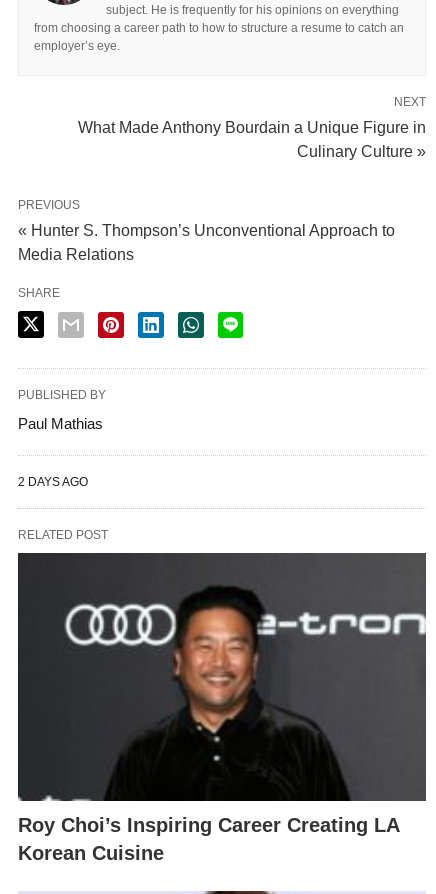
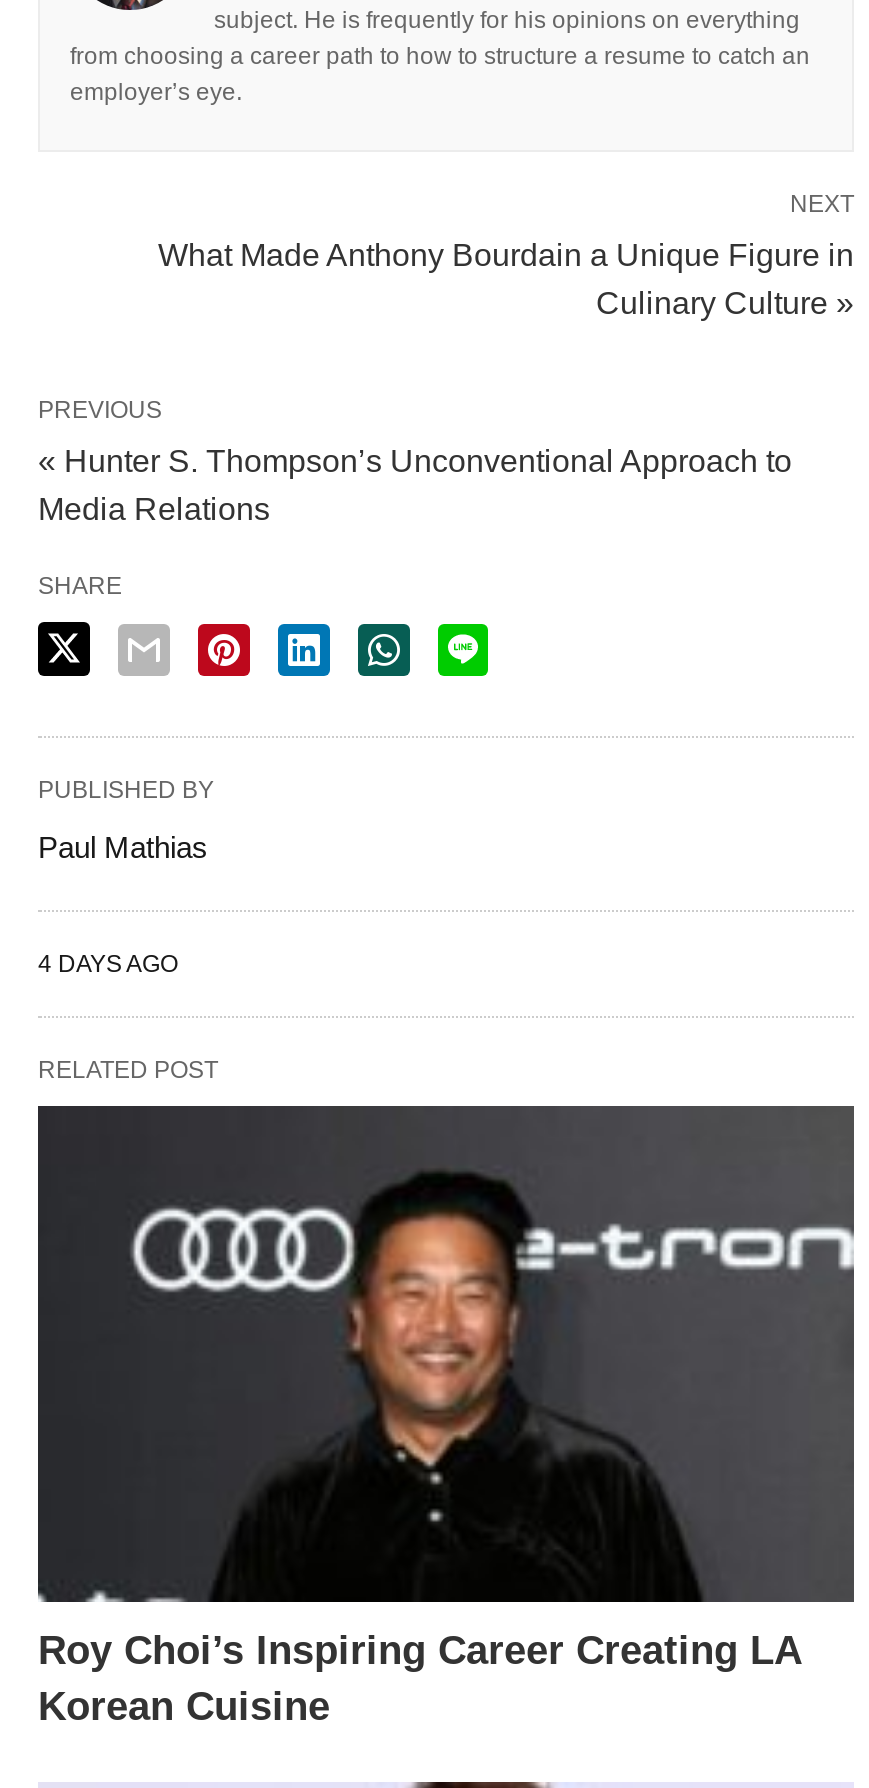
[18,475,88,489] 2 DAYS AGO -> [38,949,178,977] 4 DAYS AGO

